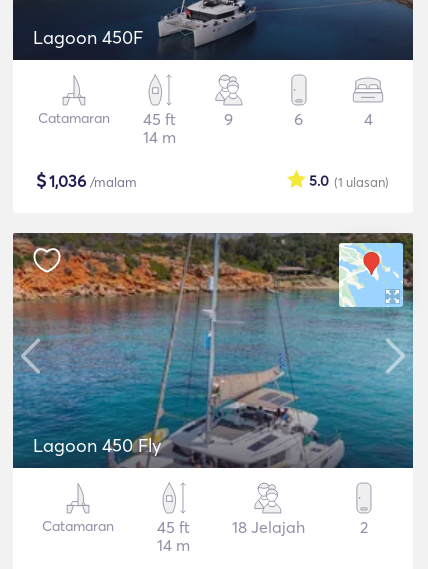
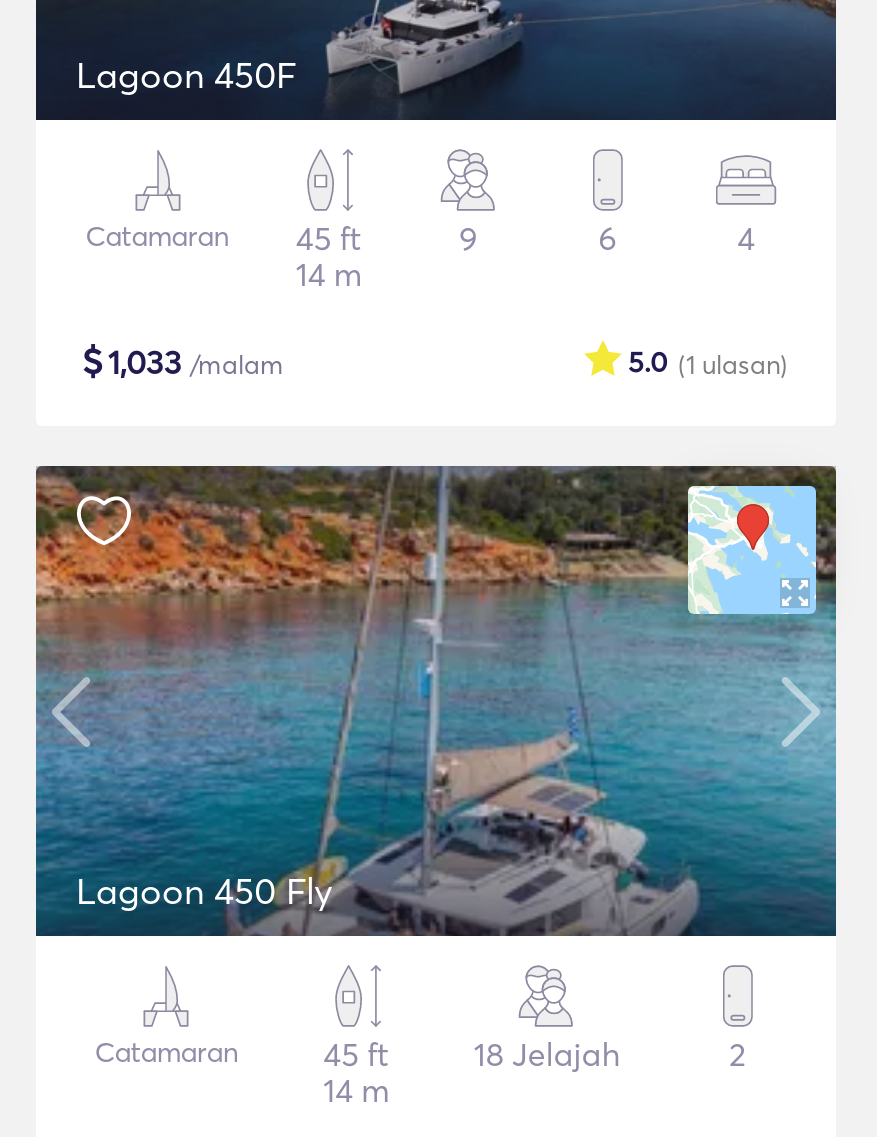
[36,169,137,192] $1,036 /malam -> [82,338,284,384] $1,033 /malam

